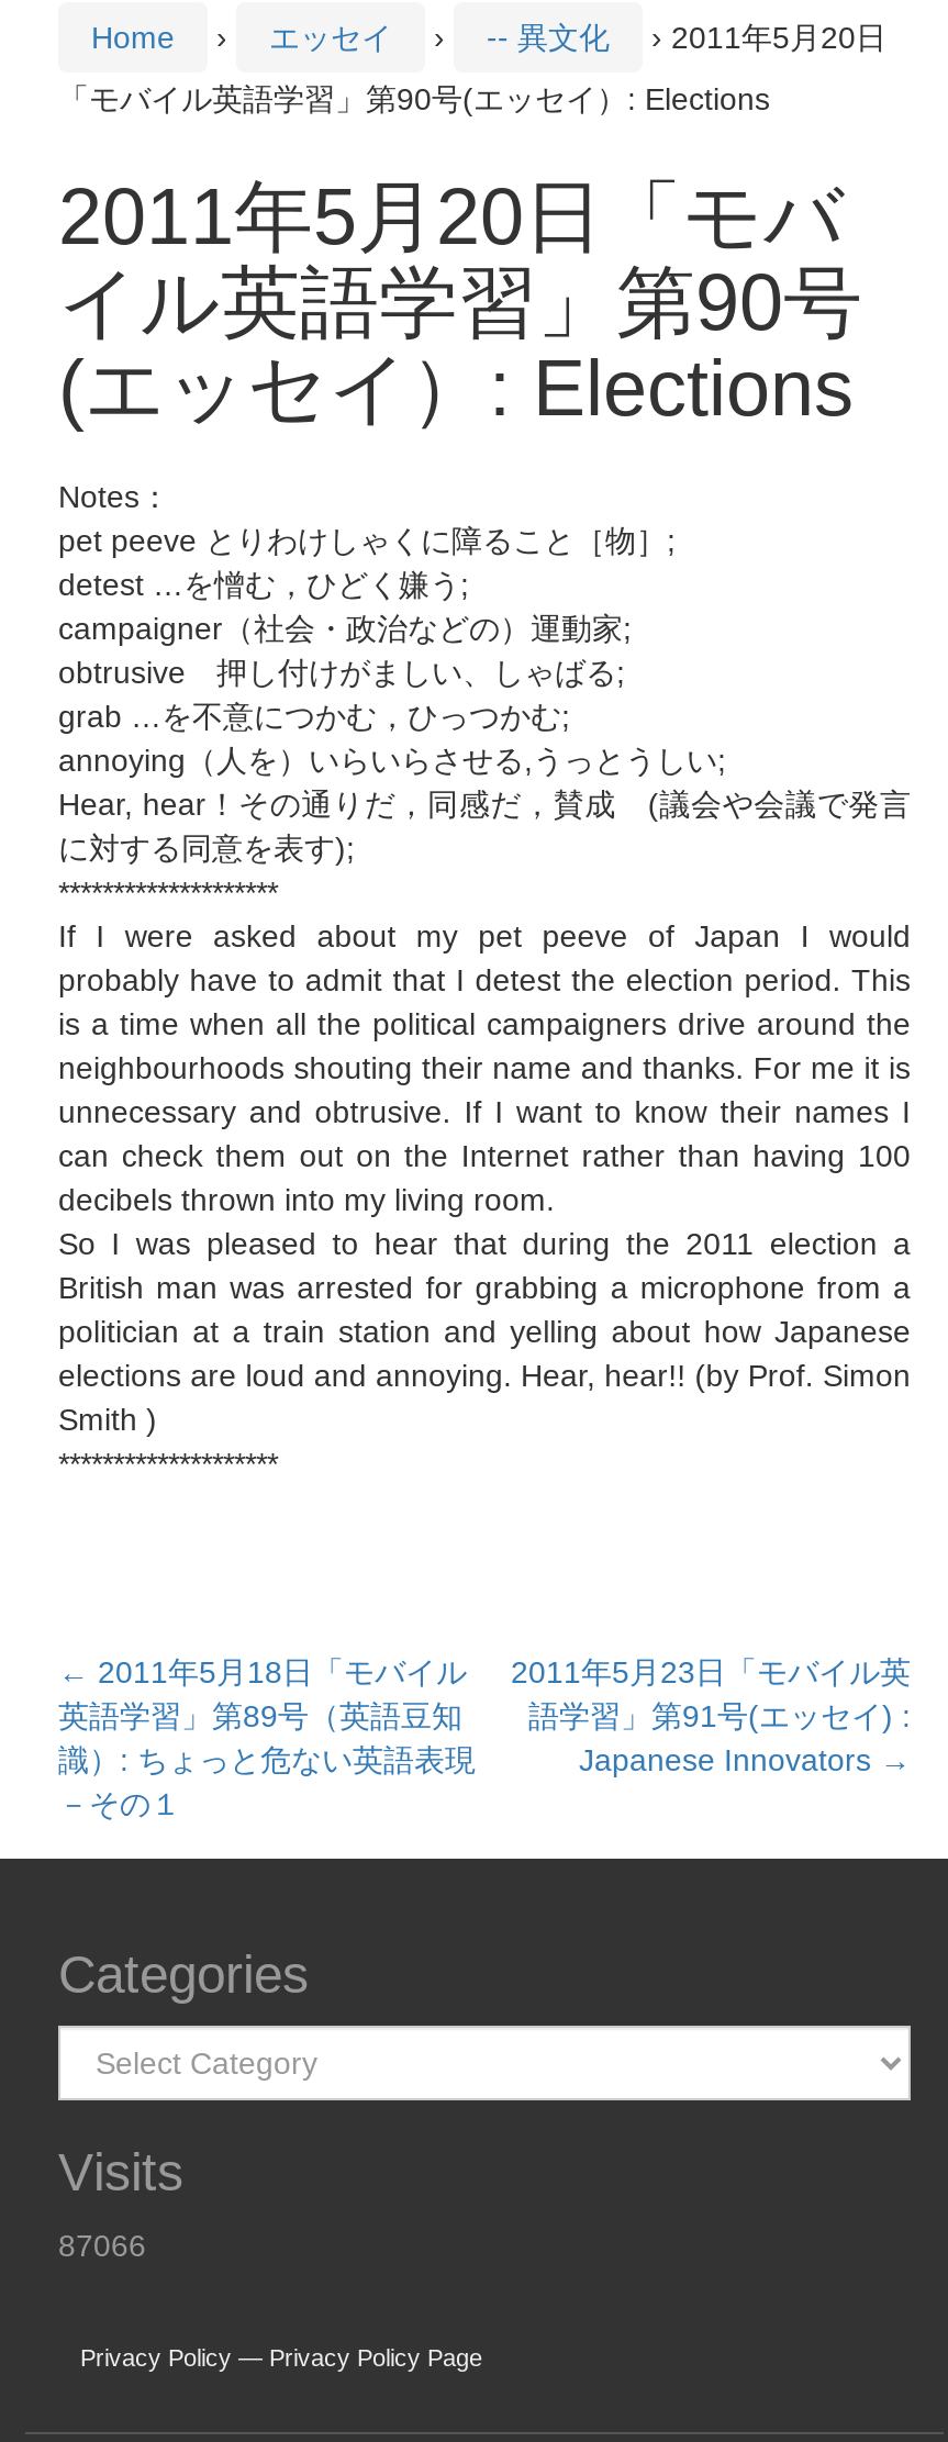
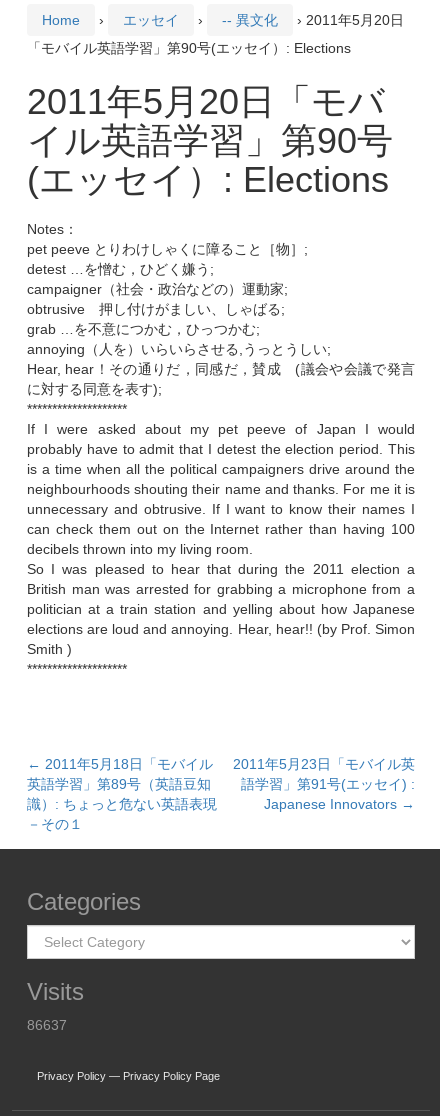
[58,2229,146,2264] 87066 -> [27,1017,67,1033] 86637

